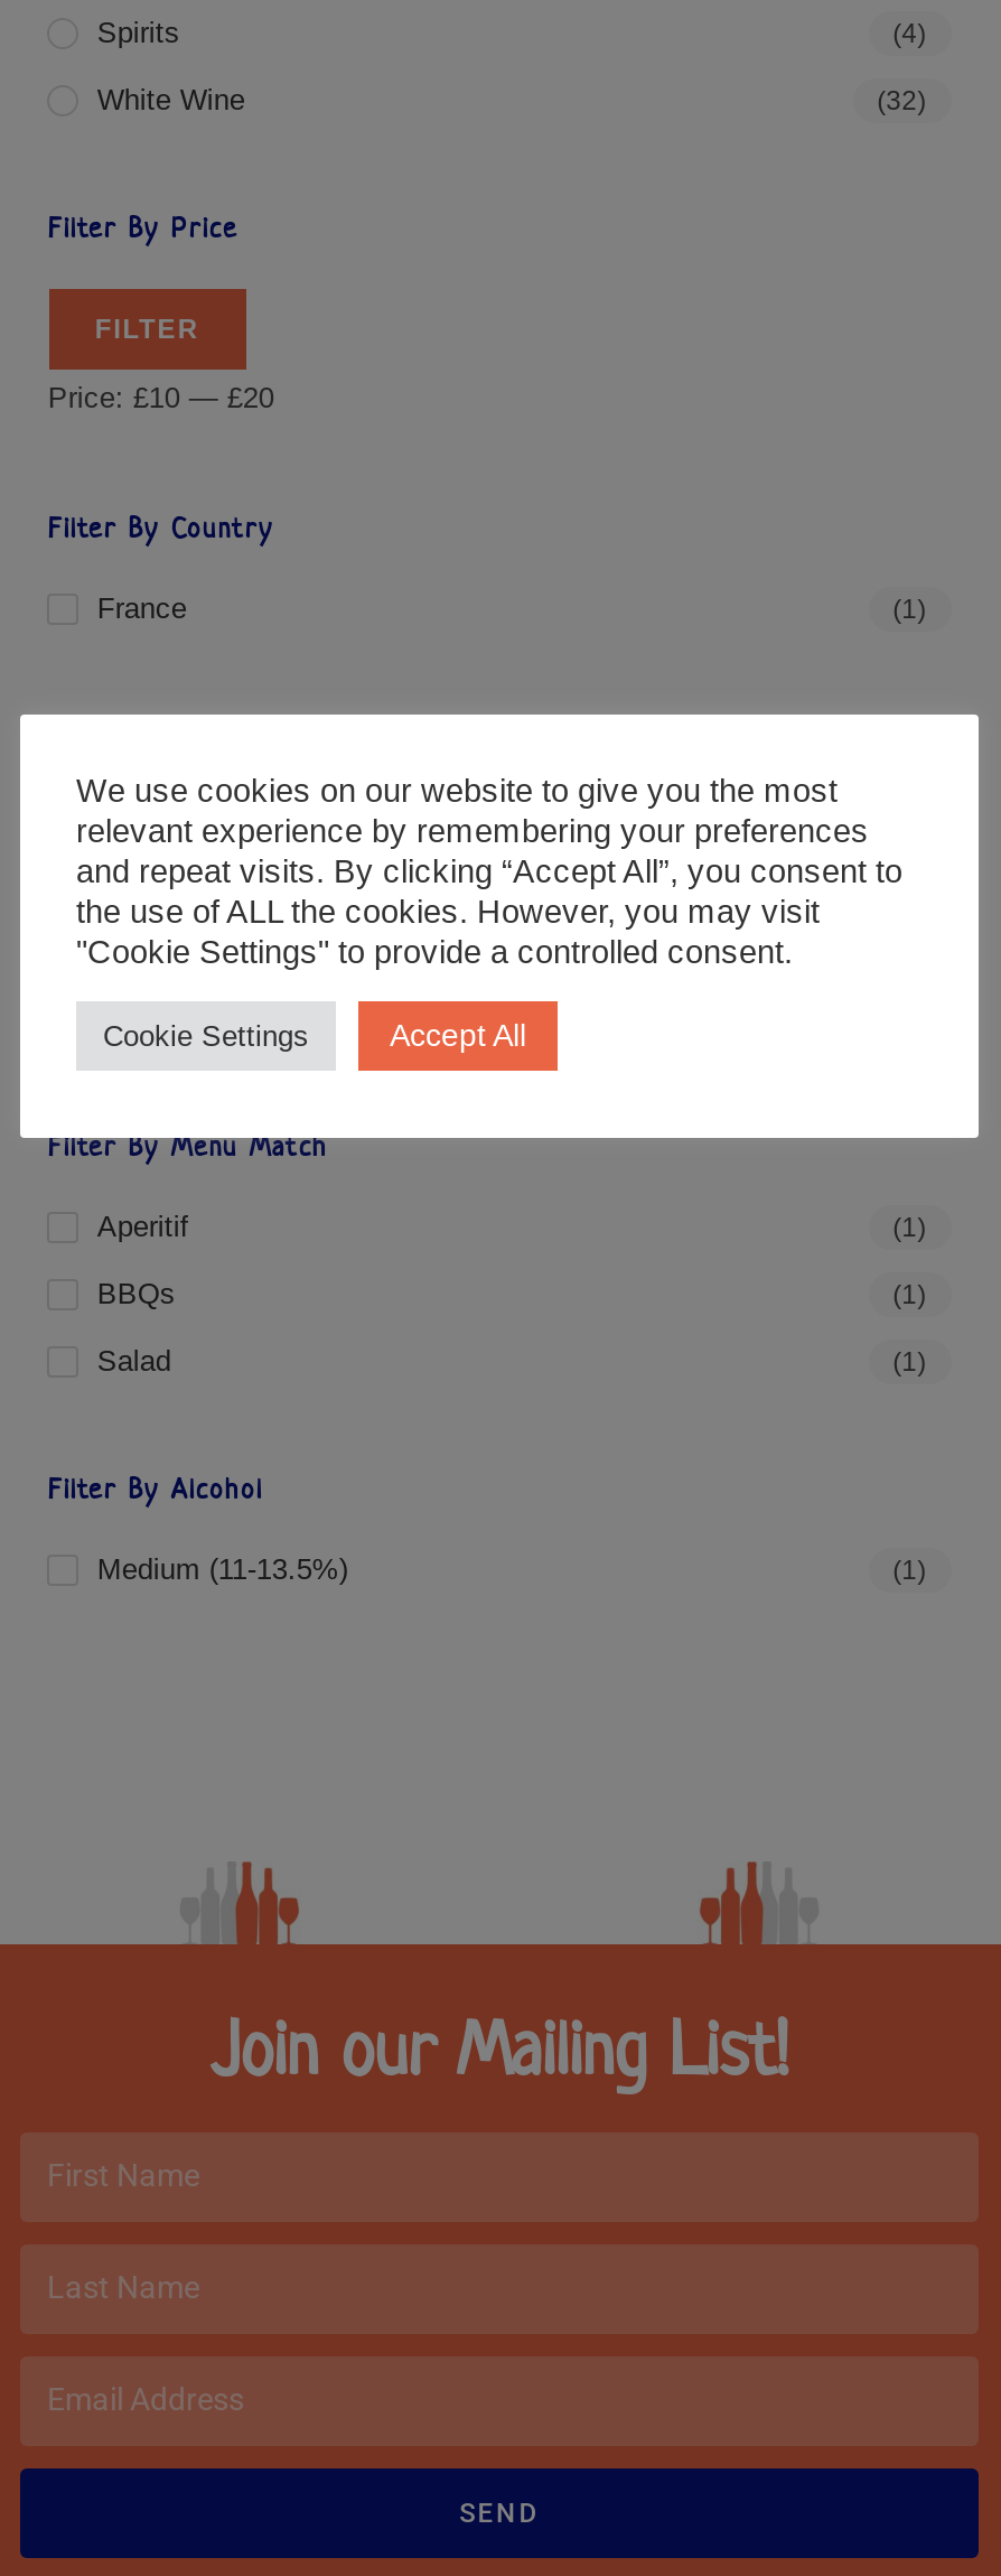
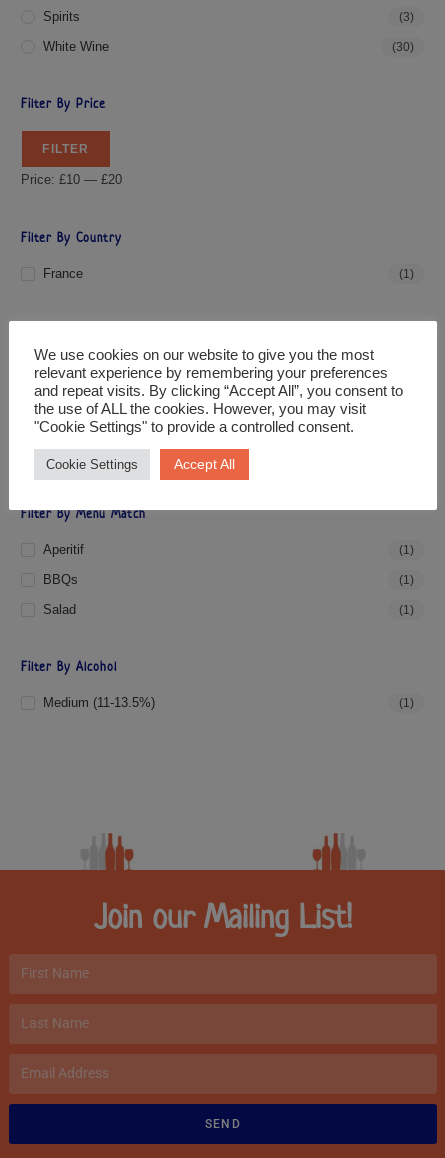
[893,18,926,49] (4) -> [399,10,414,24] (3)
[877,85,926,116] (32) -> [392,40,414,54] (30)

